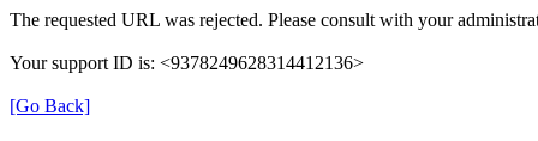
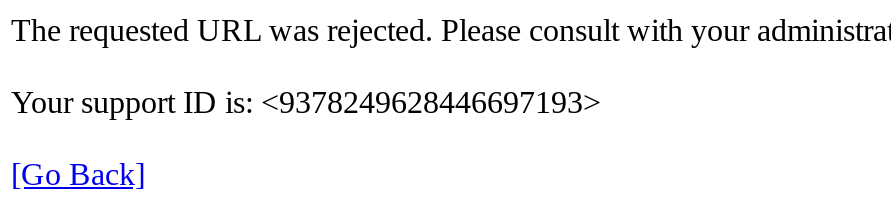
[10,53,364,73] Your support ID is: <9378249628314412136> -> [11,85,601,119] Your support ID is: <9378249628446697193>

